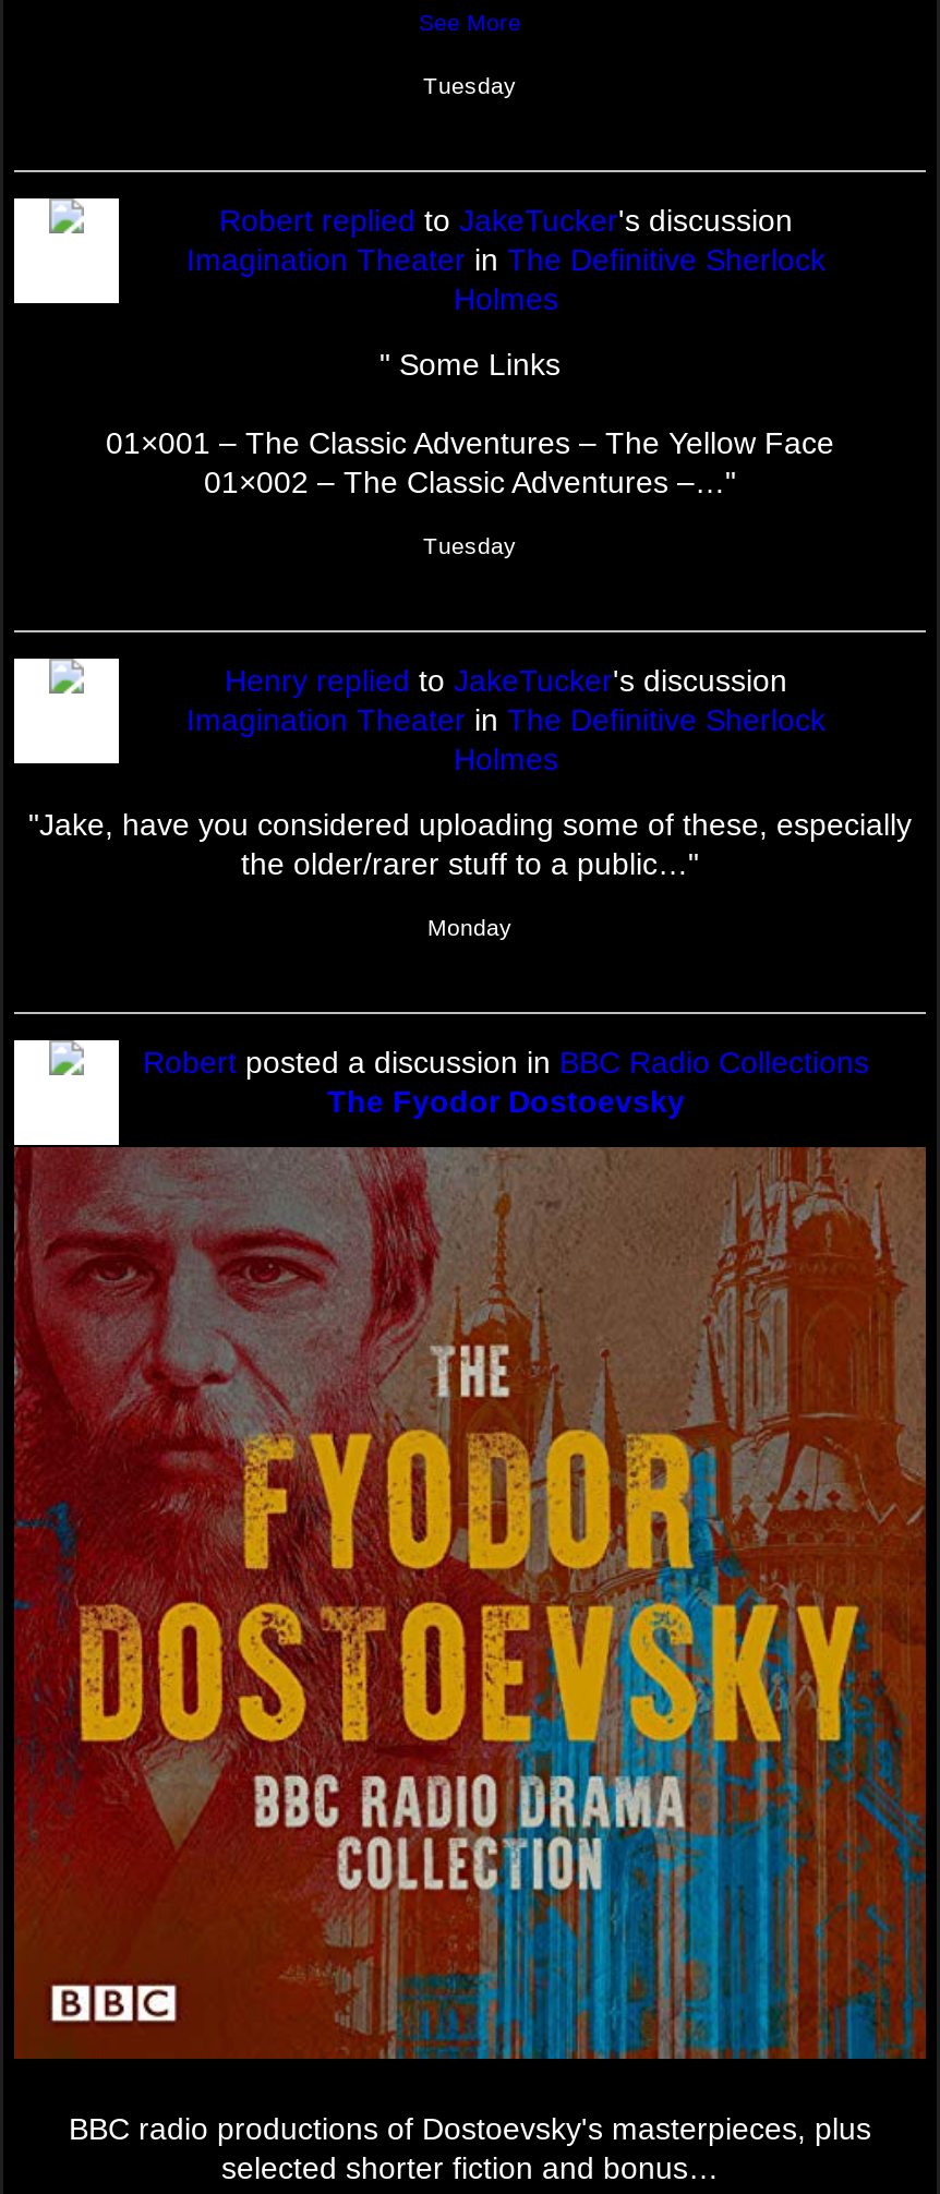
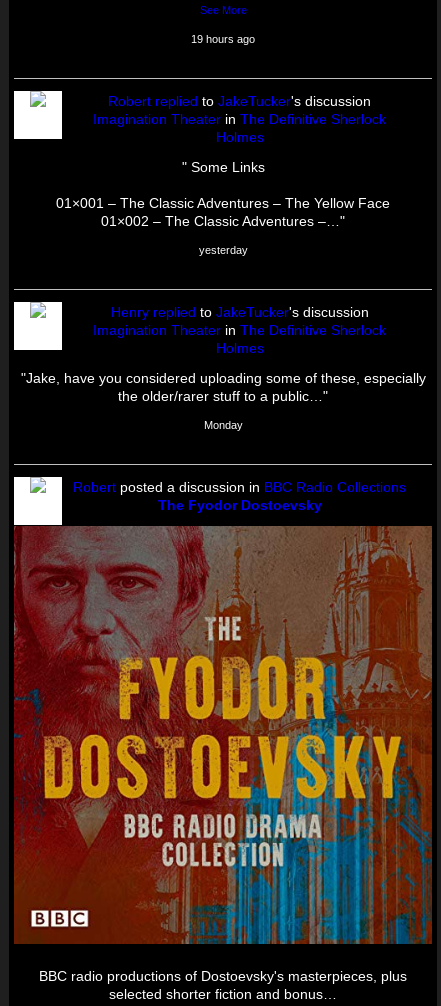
[423,72,517,98] Tuesday -> [191,33,255,45] 19 hours ago
[423,532,517,558] Tuesday -> [198,244,247,256] yesterday

